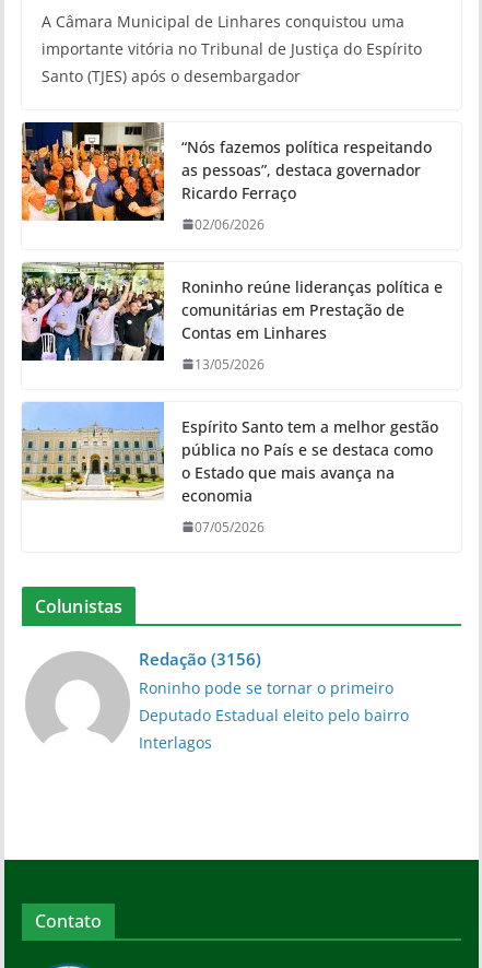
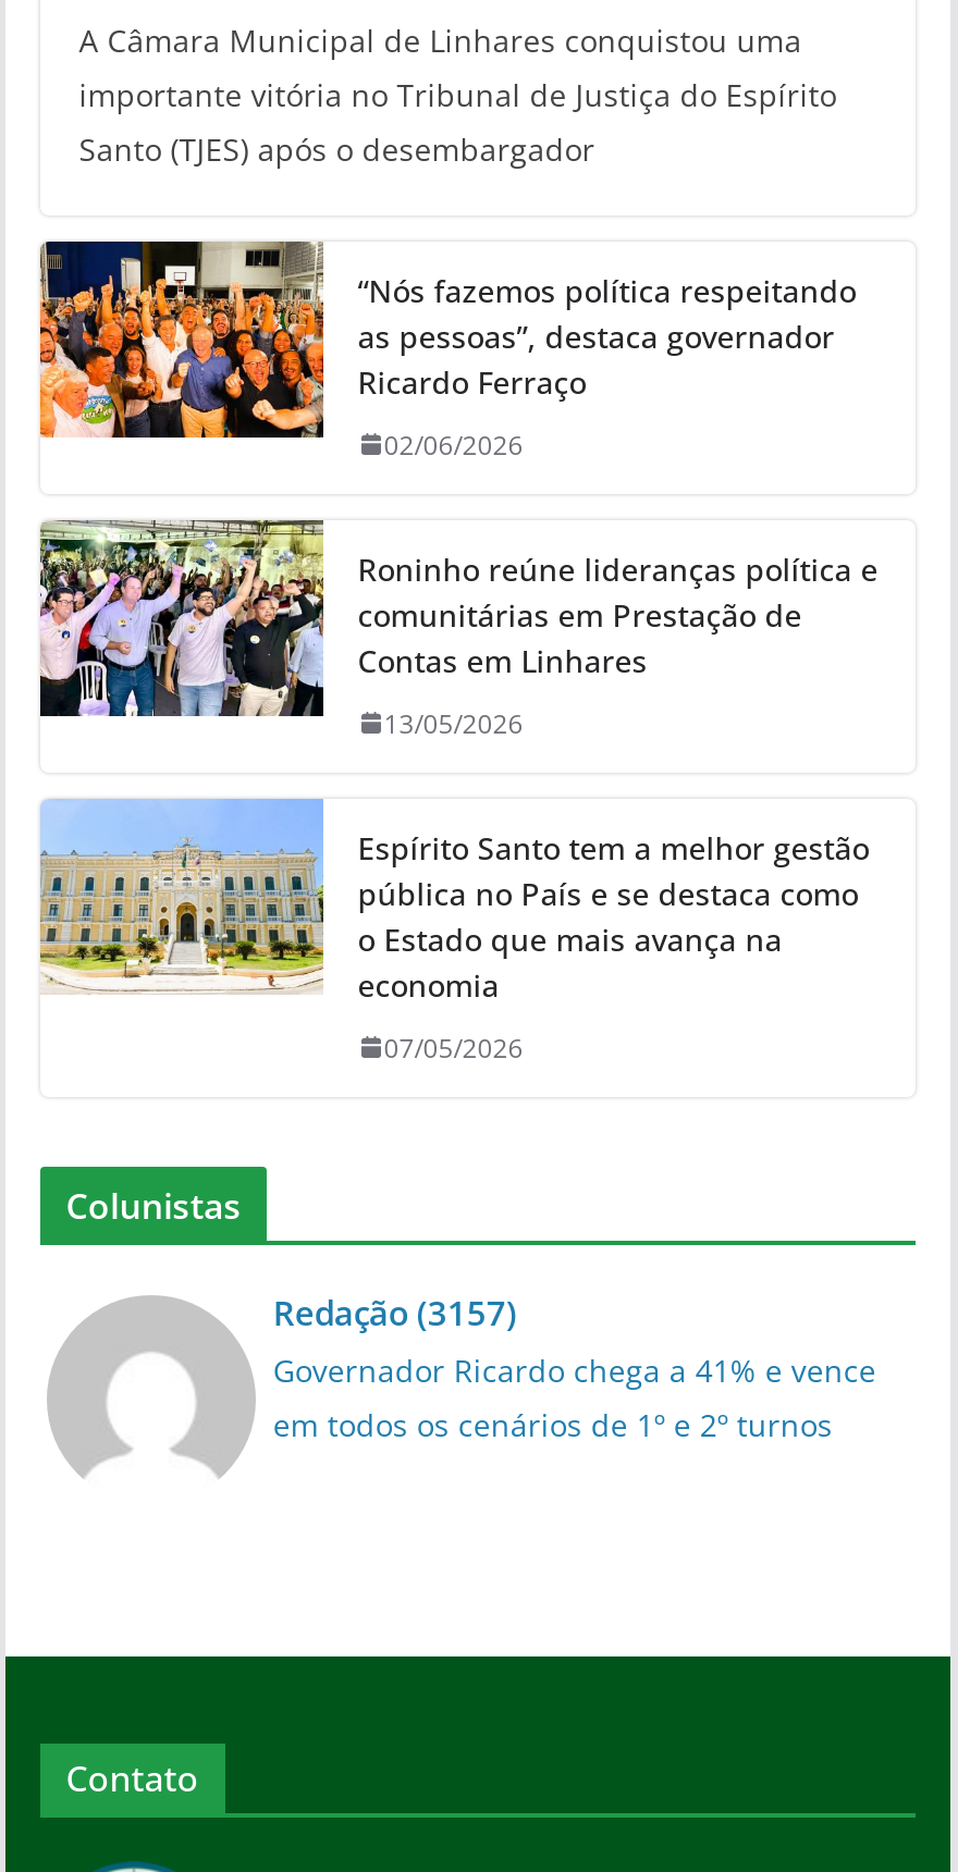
[139,648,409,753] Redação (3156) | Roninho pode se tornar o primeiro | Deputado Estadual eleito pelo bairro | Interlagos -> [273,1290,876,1444] Redação (3157) | Governador Ricardo chega a 41% e vence | em todos os cenários de 1º e 2º turnos

